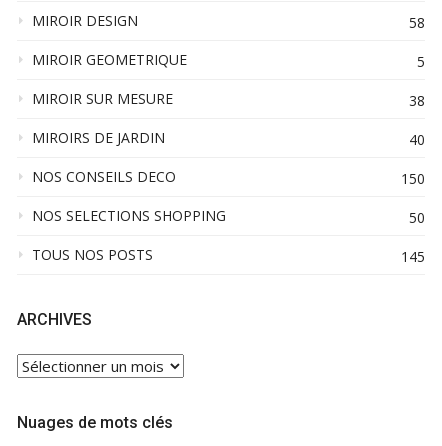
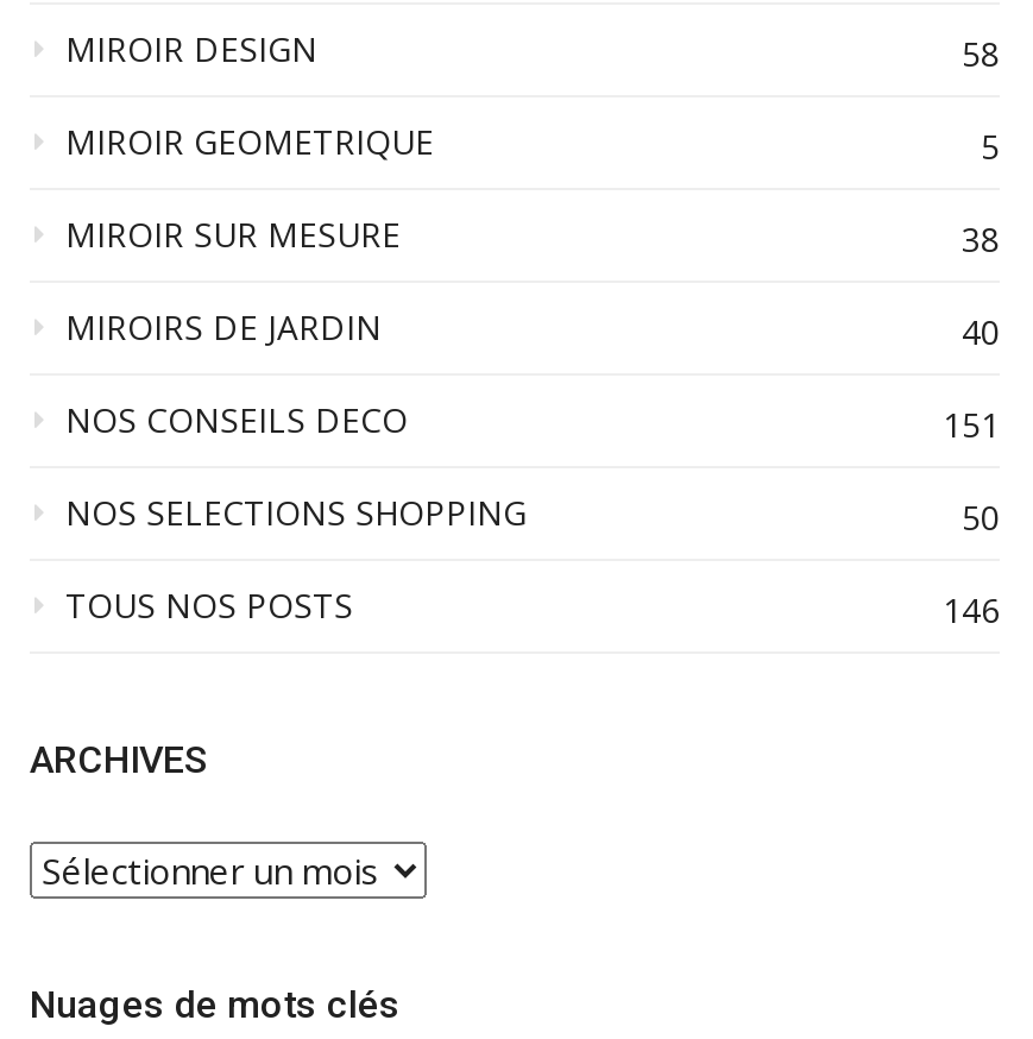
[401,169,425,188] 150 -> [943,402,1000,447] 151
[401,247,425,266] 145 -> [943,588,1000,633] 146

